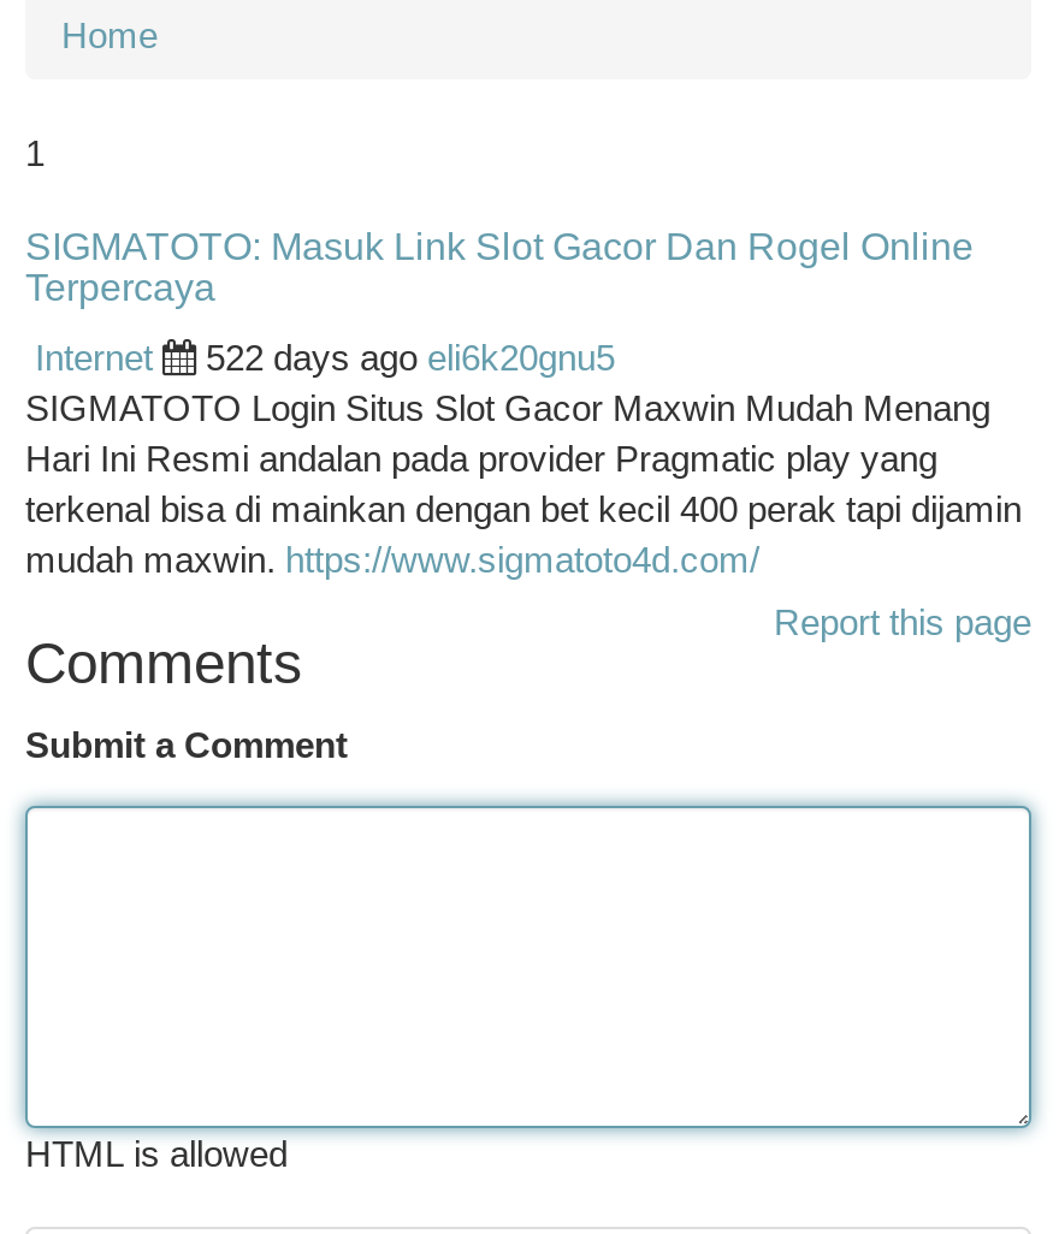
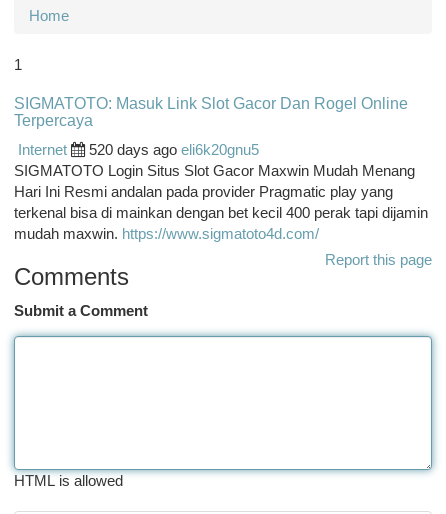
[206,337,615,378] 522 days ago eli6k20gnu5 -> [89,141,259,158] 520 days ago eli6k20gnu5

